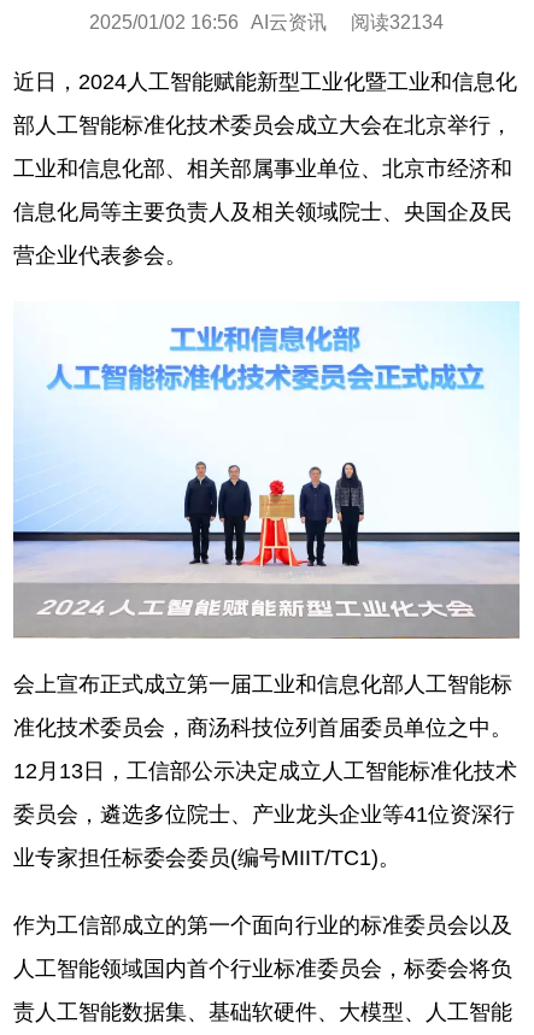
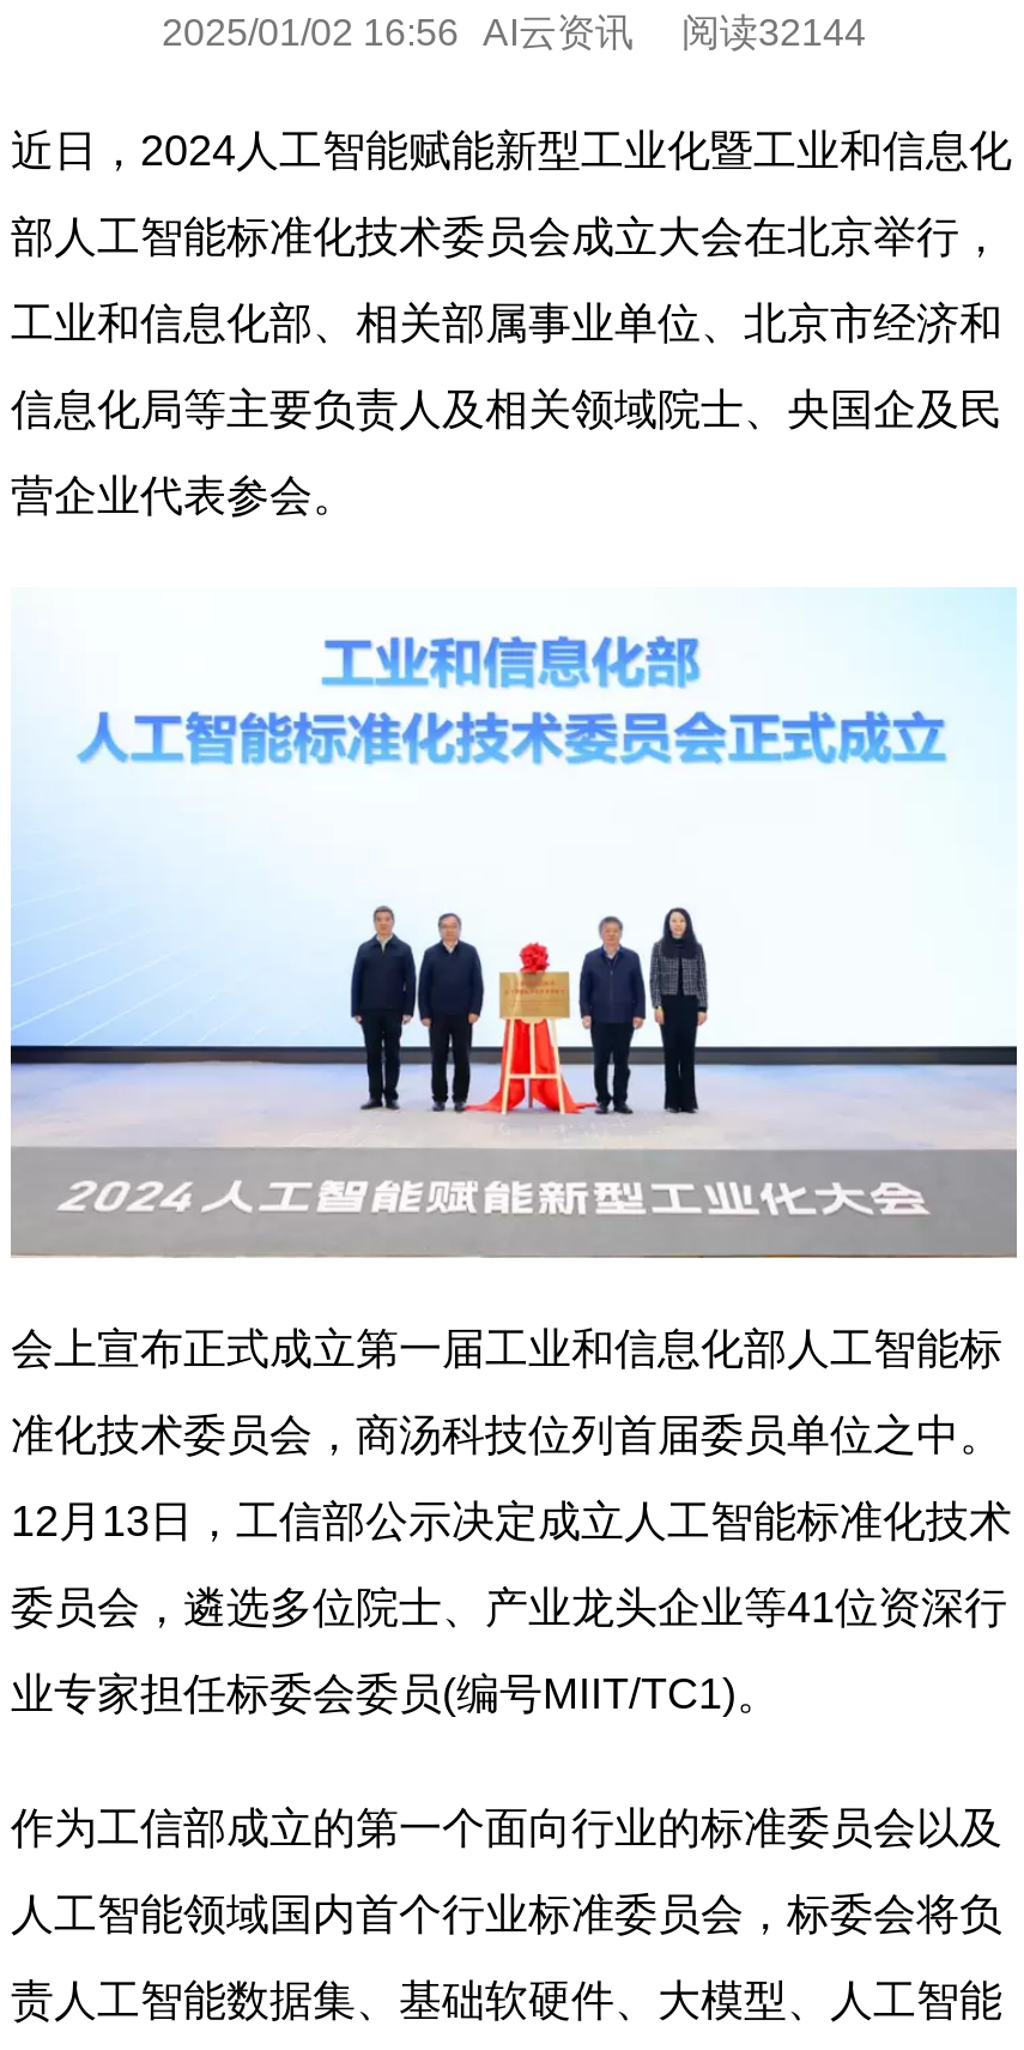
[389,12,444,33] 32134 -> [758,12,866,53] 32144

